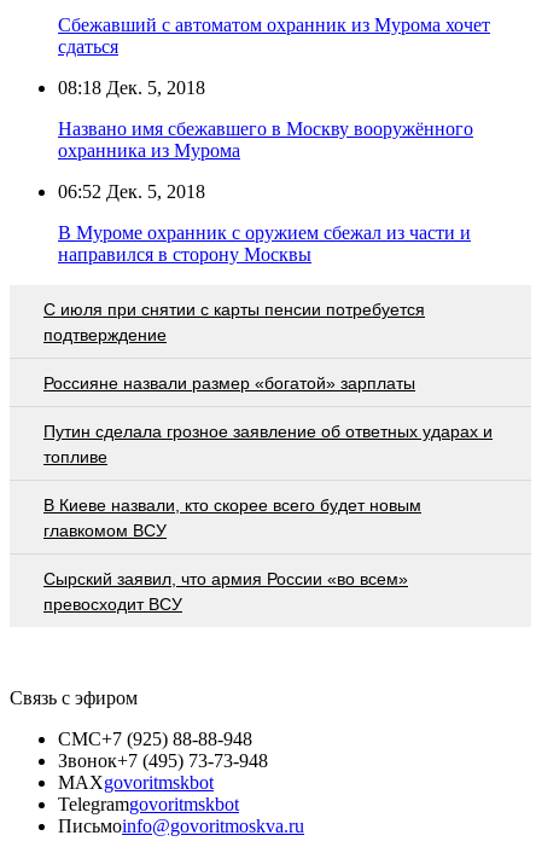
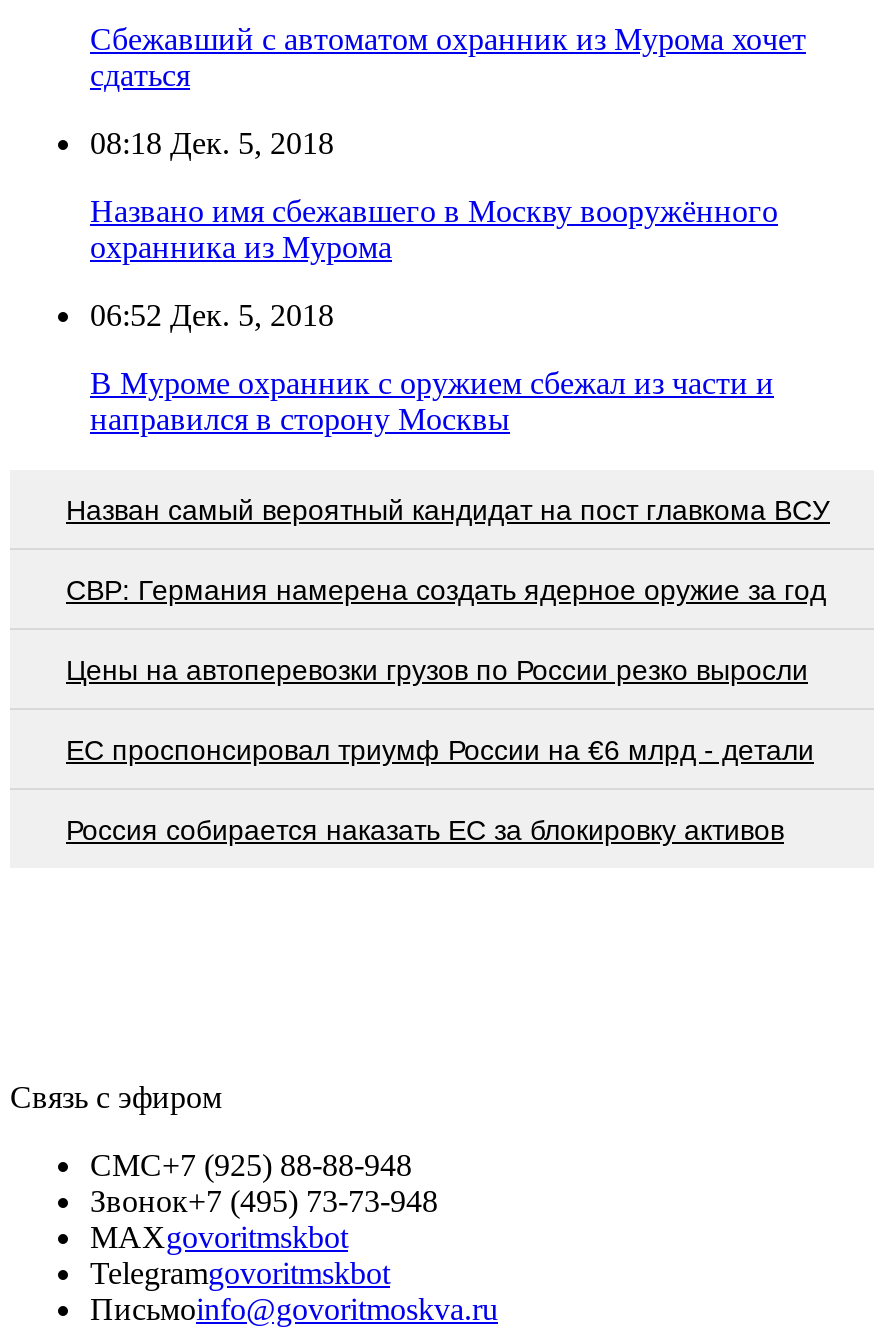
[43,299,425,344] С июля при снятии с карты пенсии потребуется | подтверждение -> [66,494,830,526] Назван самый вероятный кандидат на пост главкома ВСУ
[43,373,415,392] Россияне назвали размер «богатой» зарплаты -> [66,574,826,606] СВР: Германия намерена создать ядерное оружие за год
[43,421,493,466] Путин сделала грозное заявление об ответных ударах и | топливе -> [66,654,808,686] Цены на автоперевозки грузов по России резко выросли
[43,495,421,540] В Киеве назвали, кто скорее всего будет новым | главкомом ВСУ -> [66,734,814,766] EC проспонсировал триумф России на €6 млрд - детали
[43,569,408,613] Сырский заявил, что армия России «во всем» | превосходит ВСУ -> [66,814,784,846] Россия собирается наказать EC за блокировку активов

